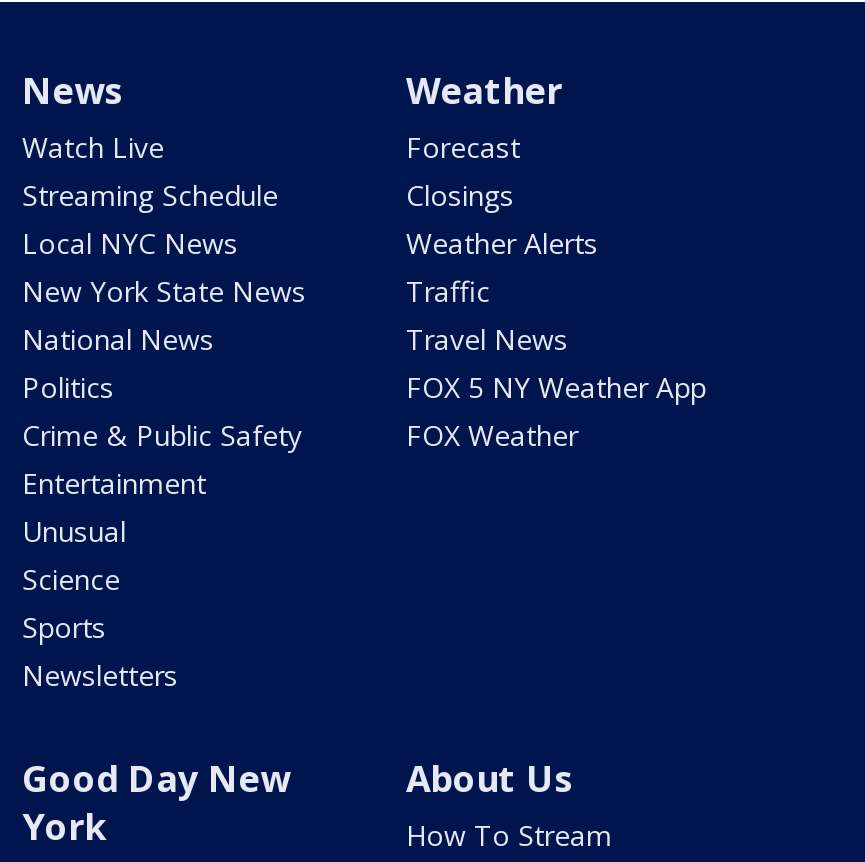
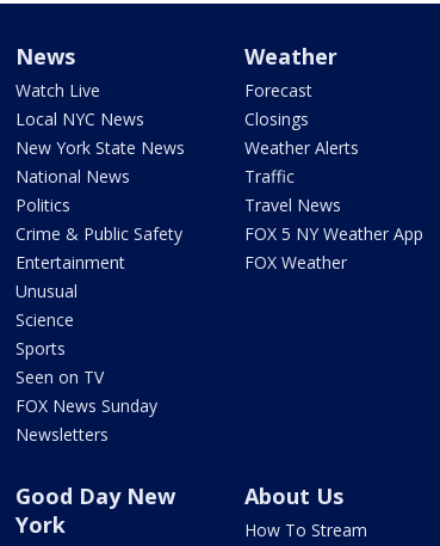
[22,176,278,214] Streaming Schedule -> none
moved [22,224,306,646] -> [16,108,185,360]: Local NYC News | New York State News | National News | ... | Science | Sports
none -> [16,366,157,417] Seen on TV | FOX News Sunday

